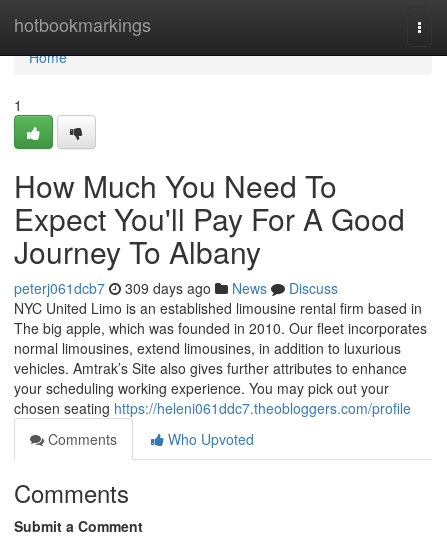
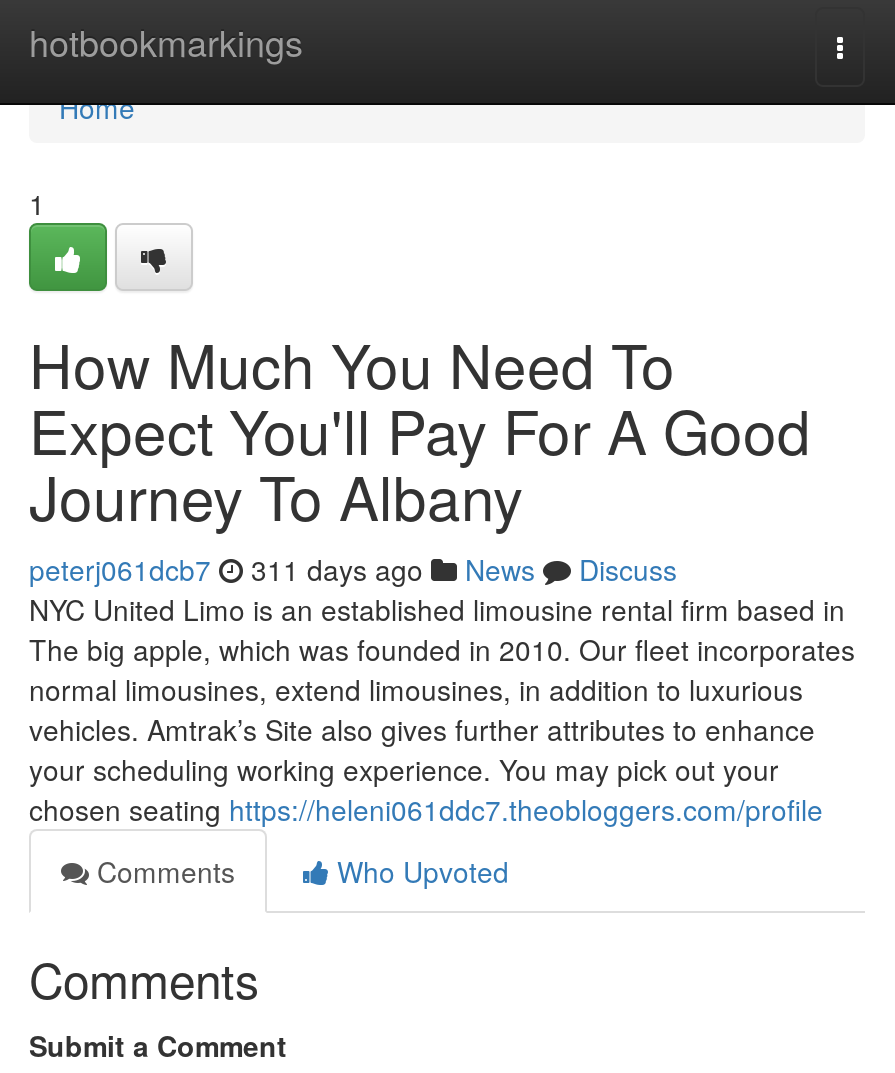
[14,278,338,298] peterj061dcb7 309 days ago News Discuss -> [29,549,677,589] peterj061dcb7 311 days ago News Discuss

